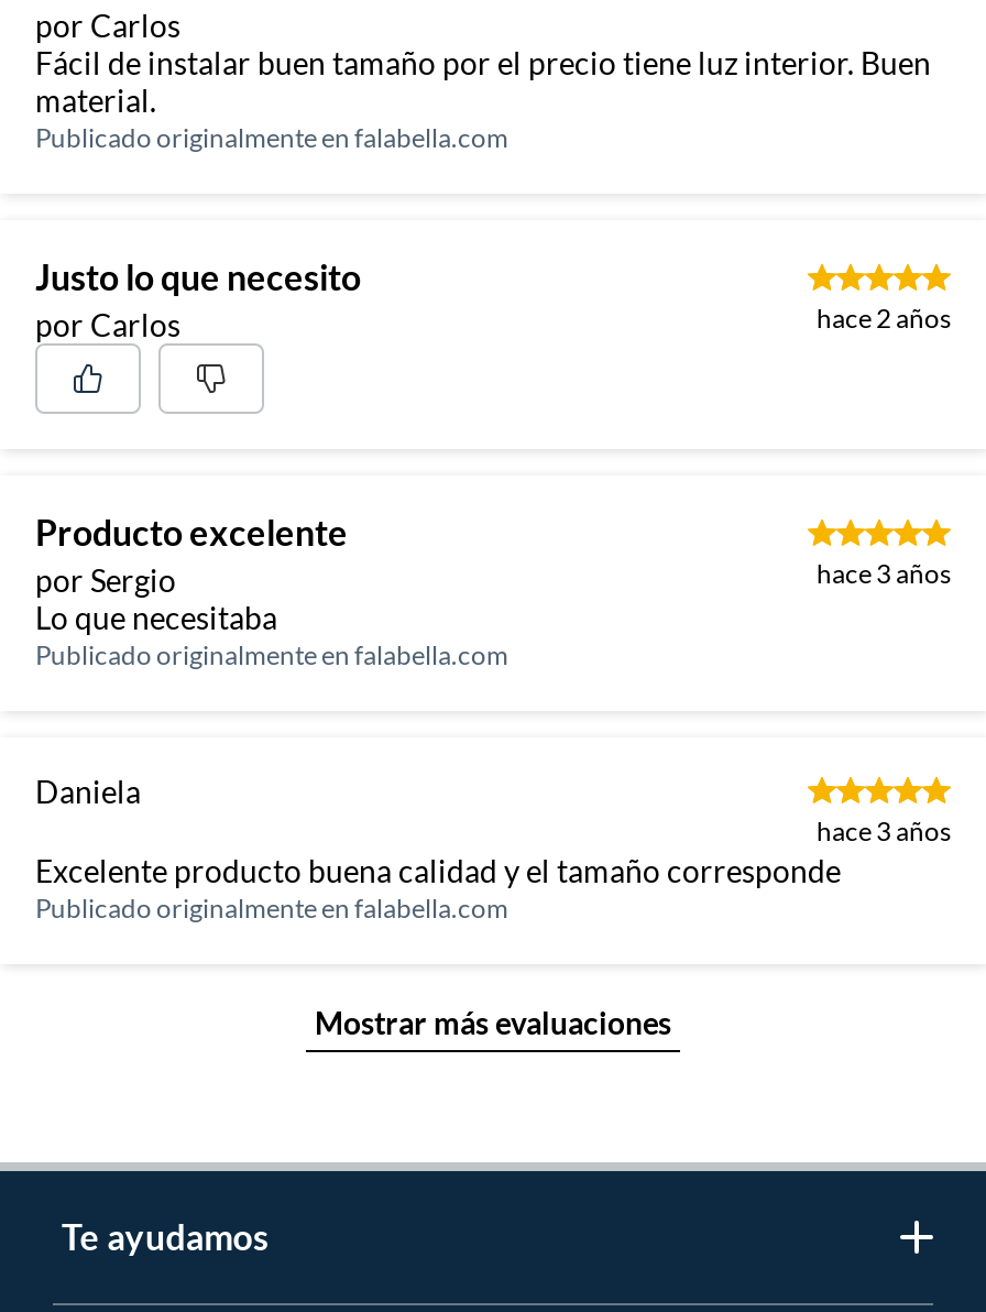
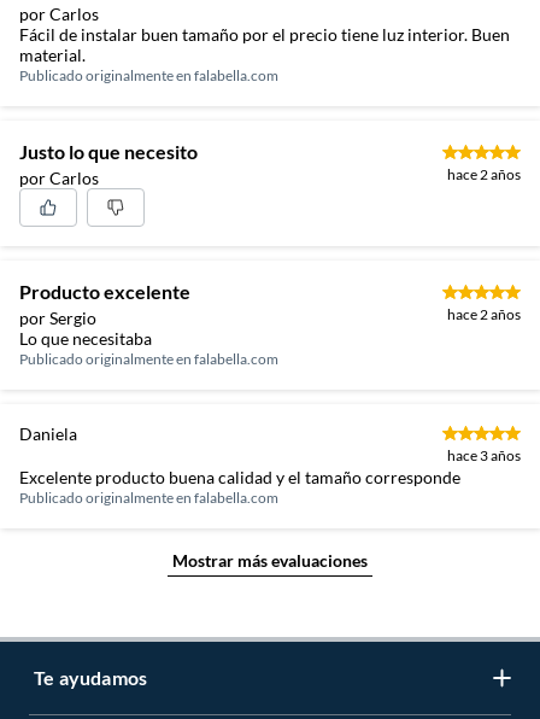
[817,557,951,590] hace 3 años -> [447,305,521,323] hace 2 años

